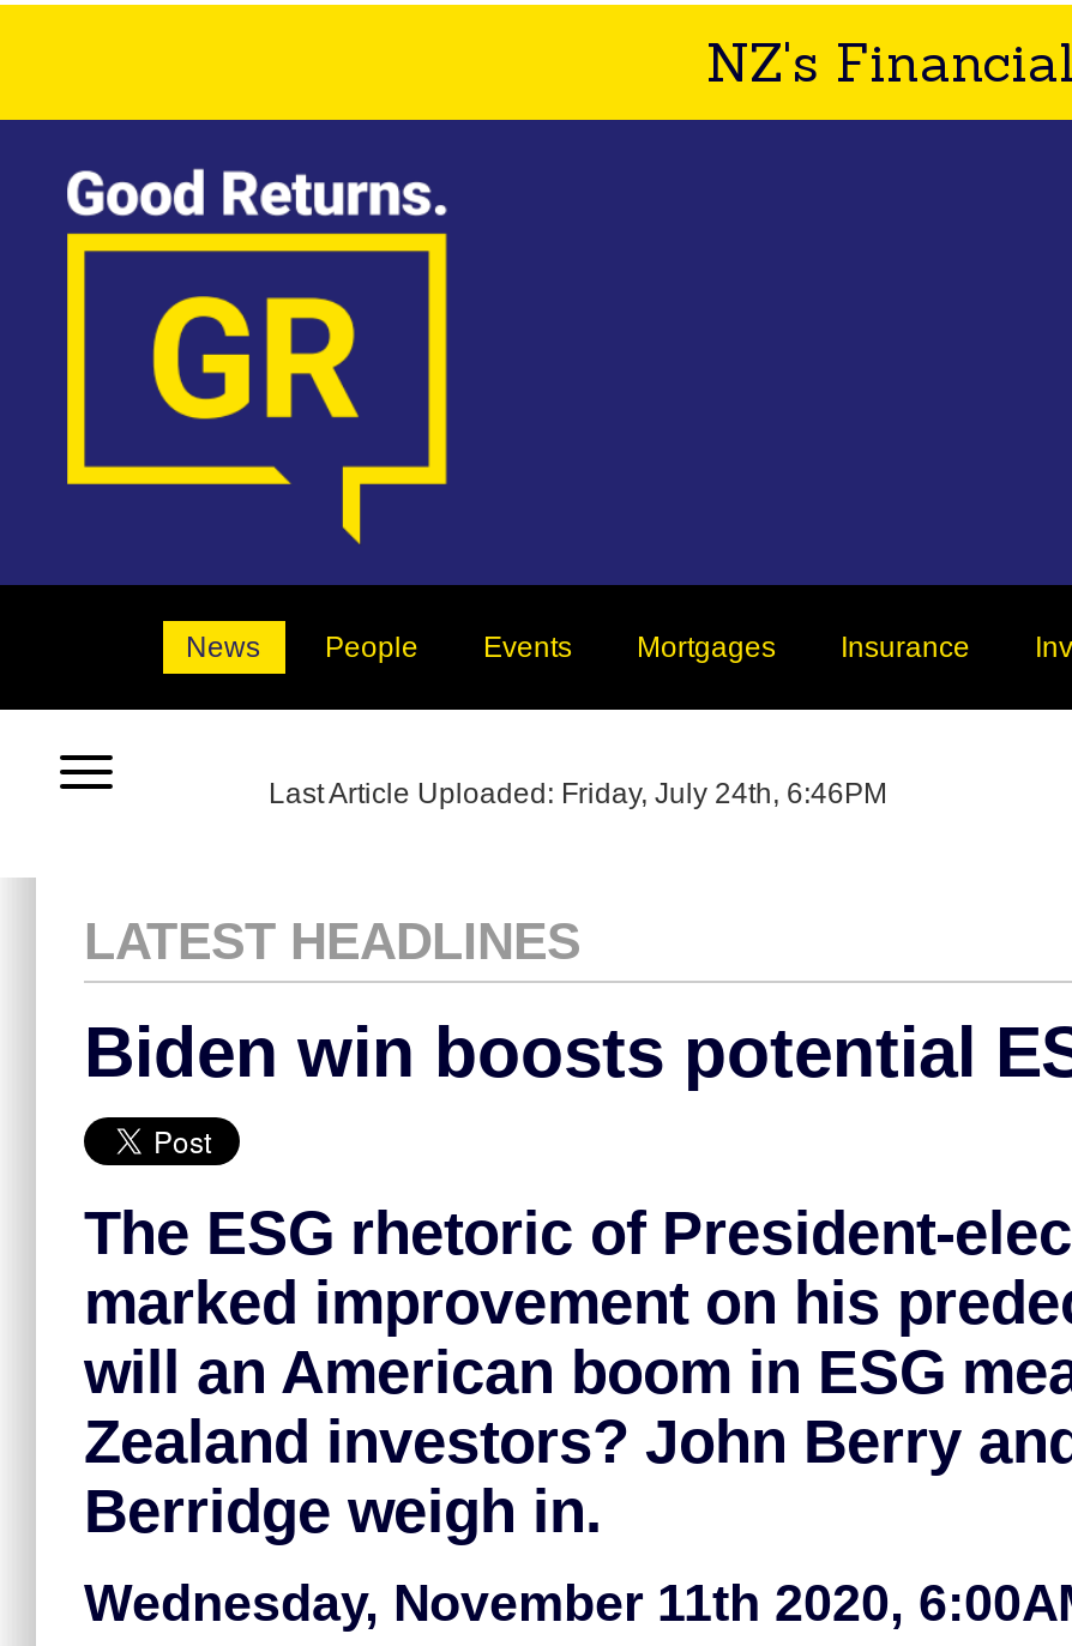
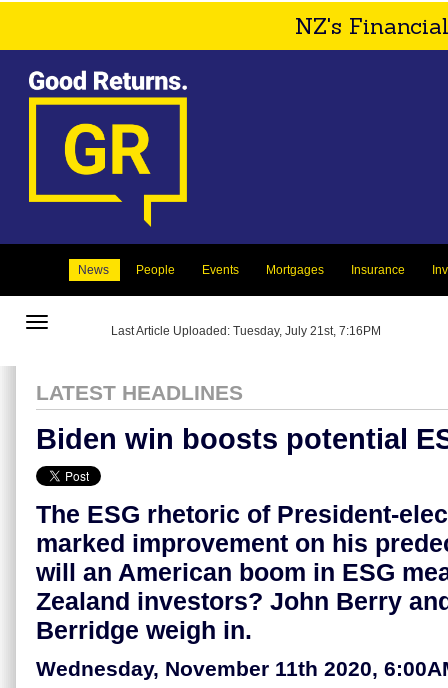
[269,777,887,810] Last Article Uploaded: Friday, July 24th, 6:46PM -> [111,324,381,338] Last Article Uploaded: Tuesday, July 21st, 7:16PM

